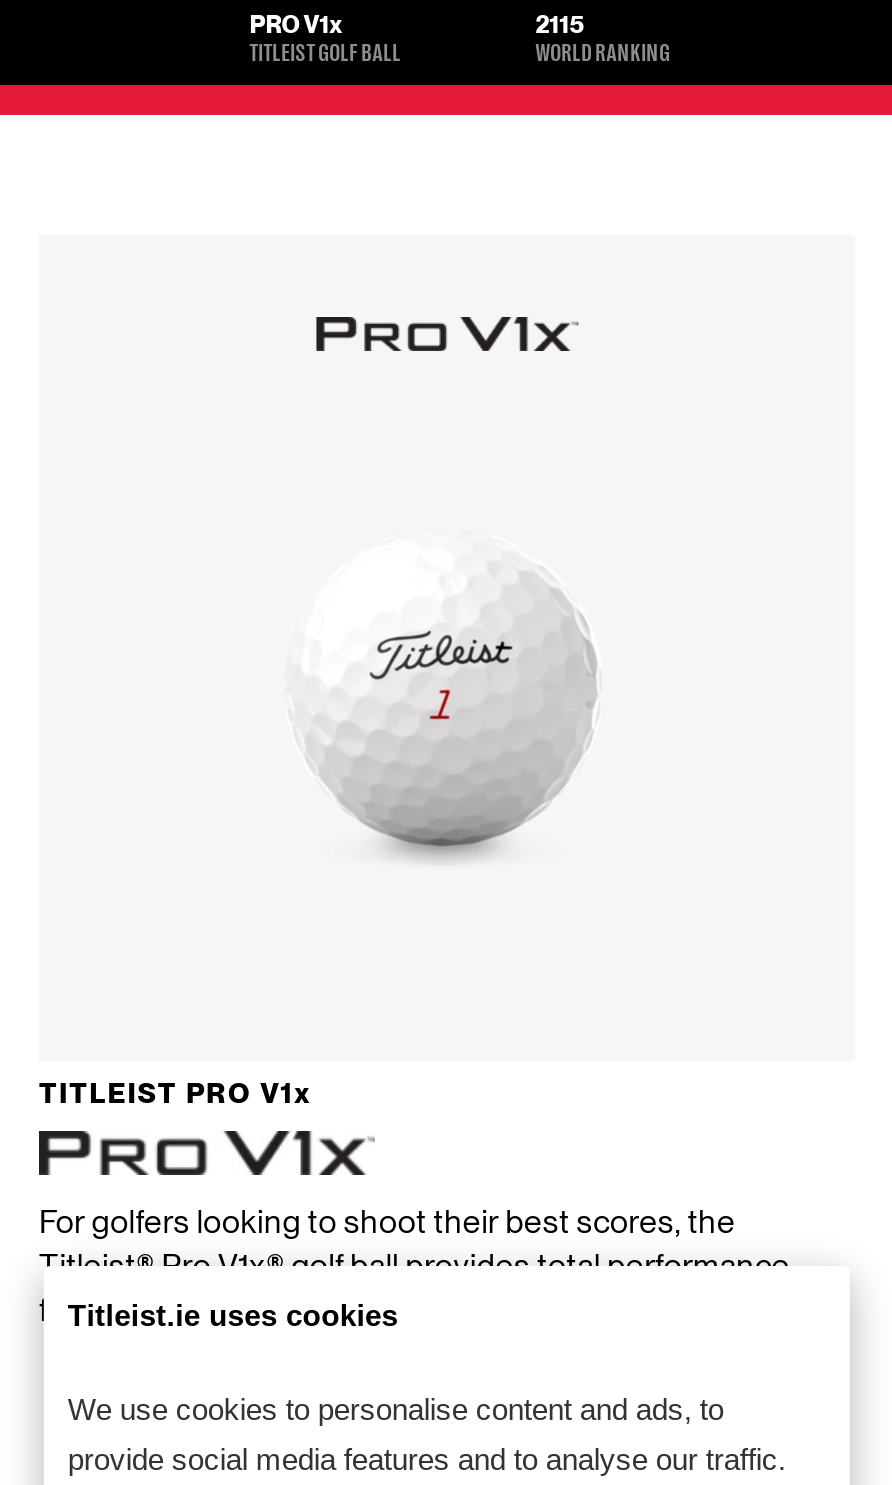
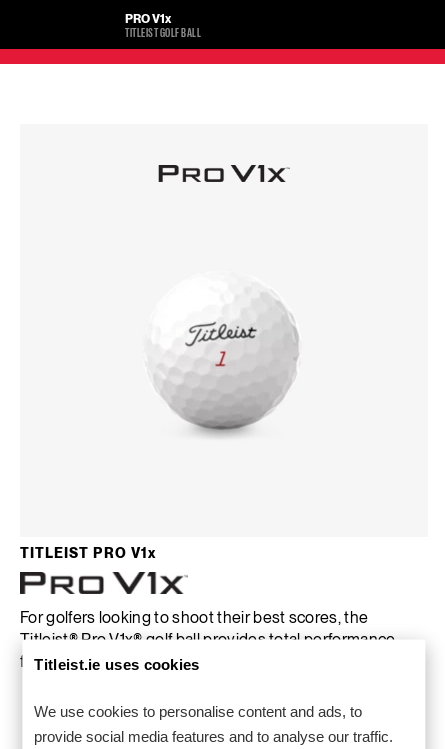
[535,15,670,67] 2115 | WORLD RANKING -> none

